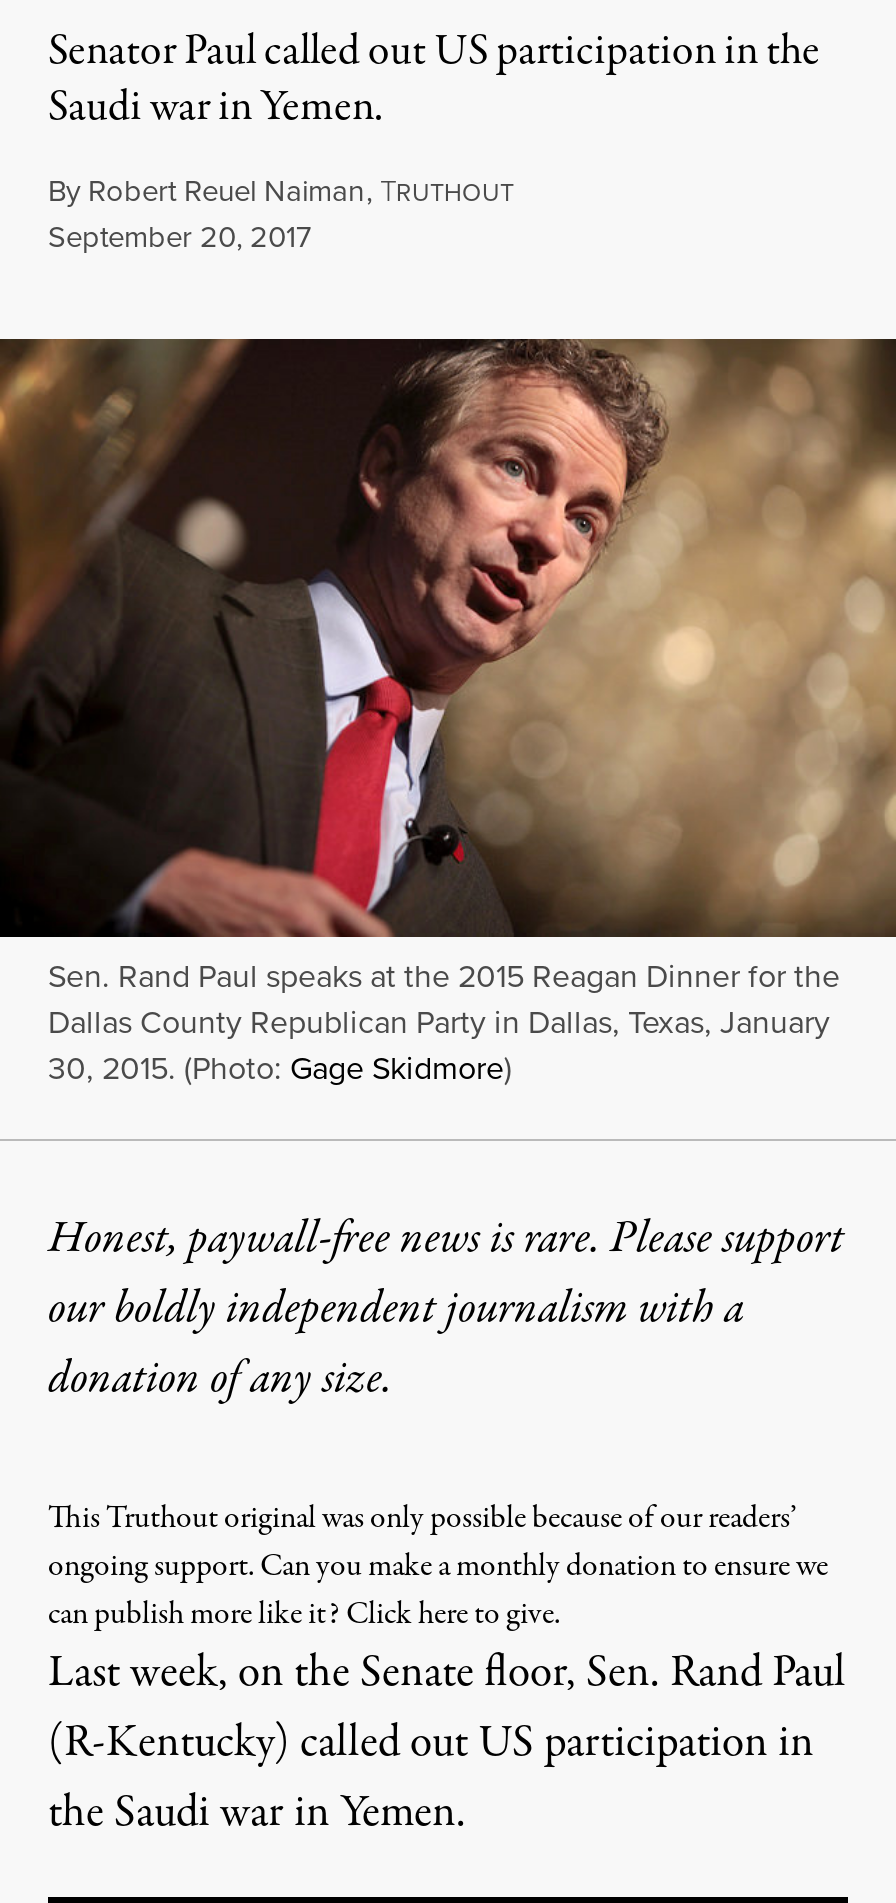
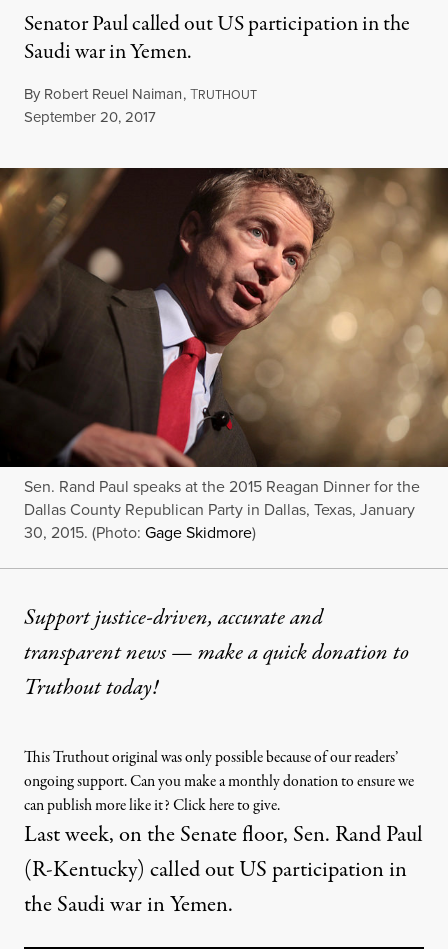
[48,1207,844,1411] Honest, paywall-free news is rare. Please support | our boldly independent journalism with a | donation of any size. -> [24,602,409,704] Support justice-driven, accurate and | transparent news — make aquick donation to | Truthout today!

